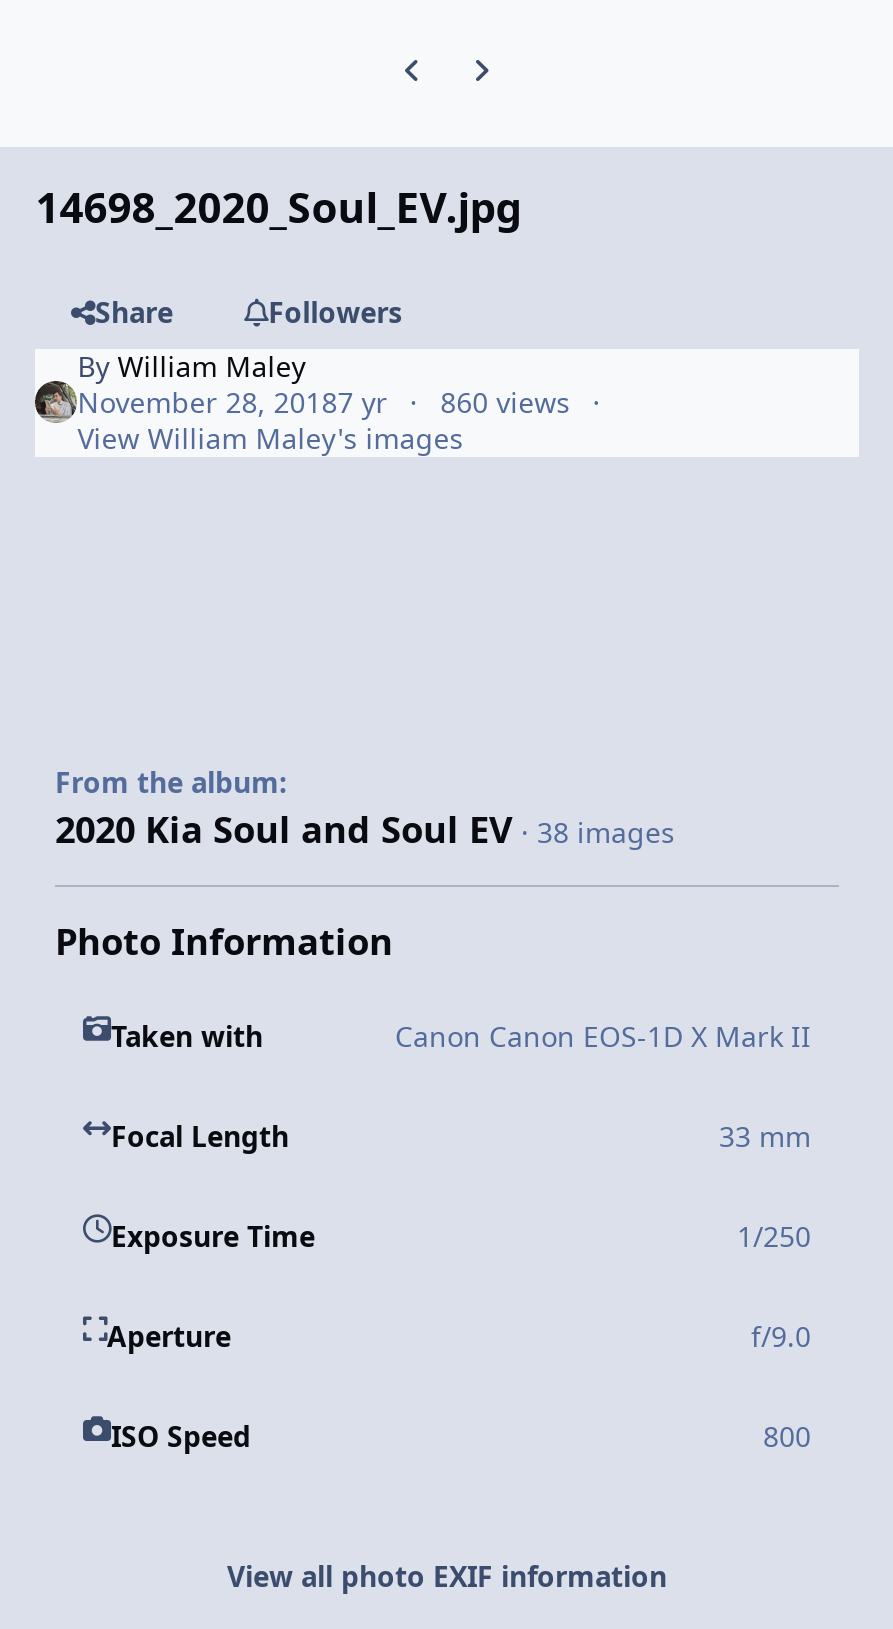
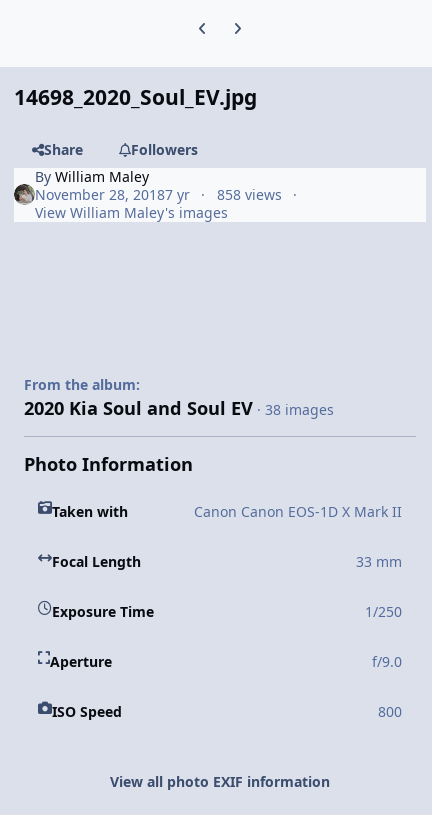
[77,382,570,420] November 28, 20187 yr 860 views -> [35,184,282,203] November 28, 20187 yr 858 views

